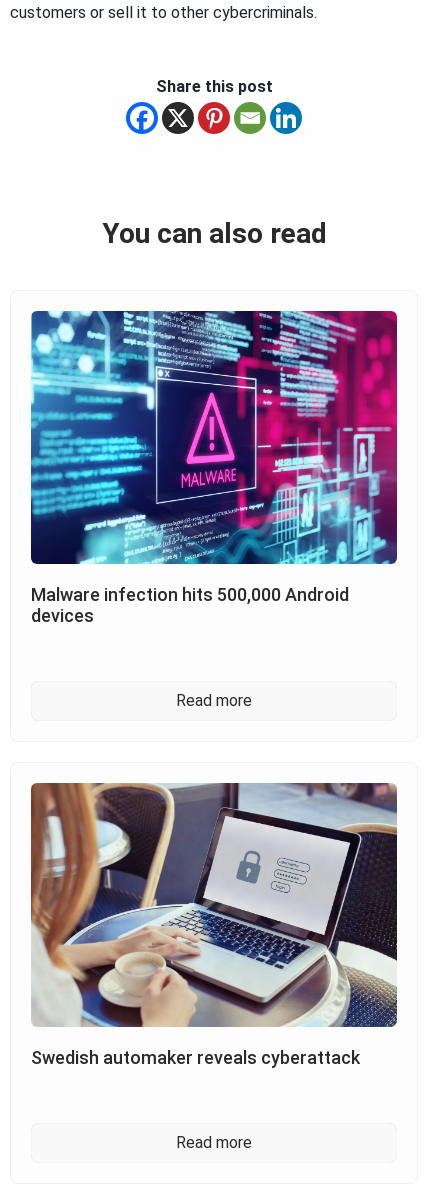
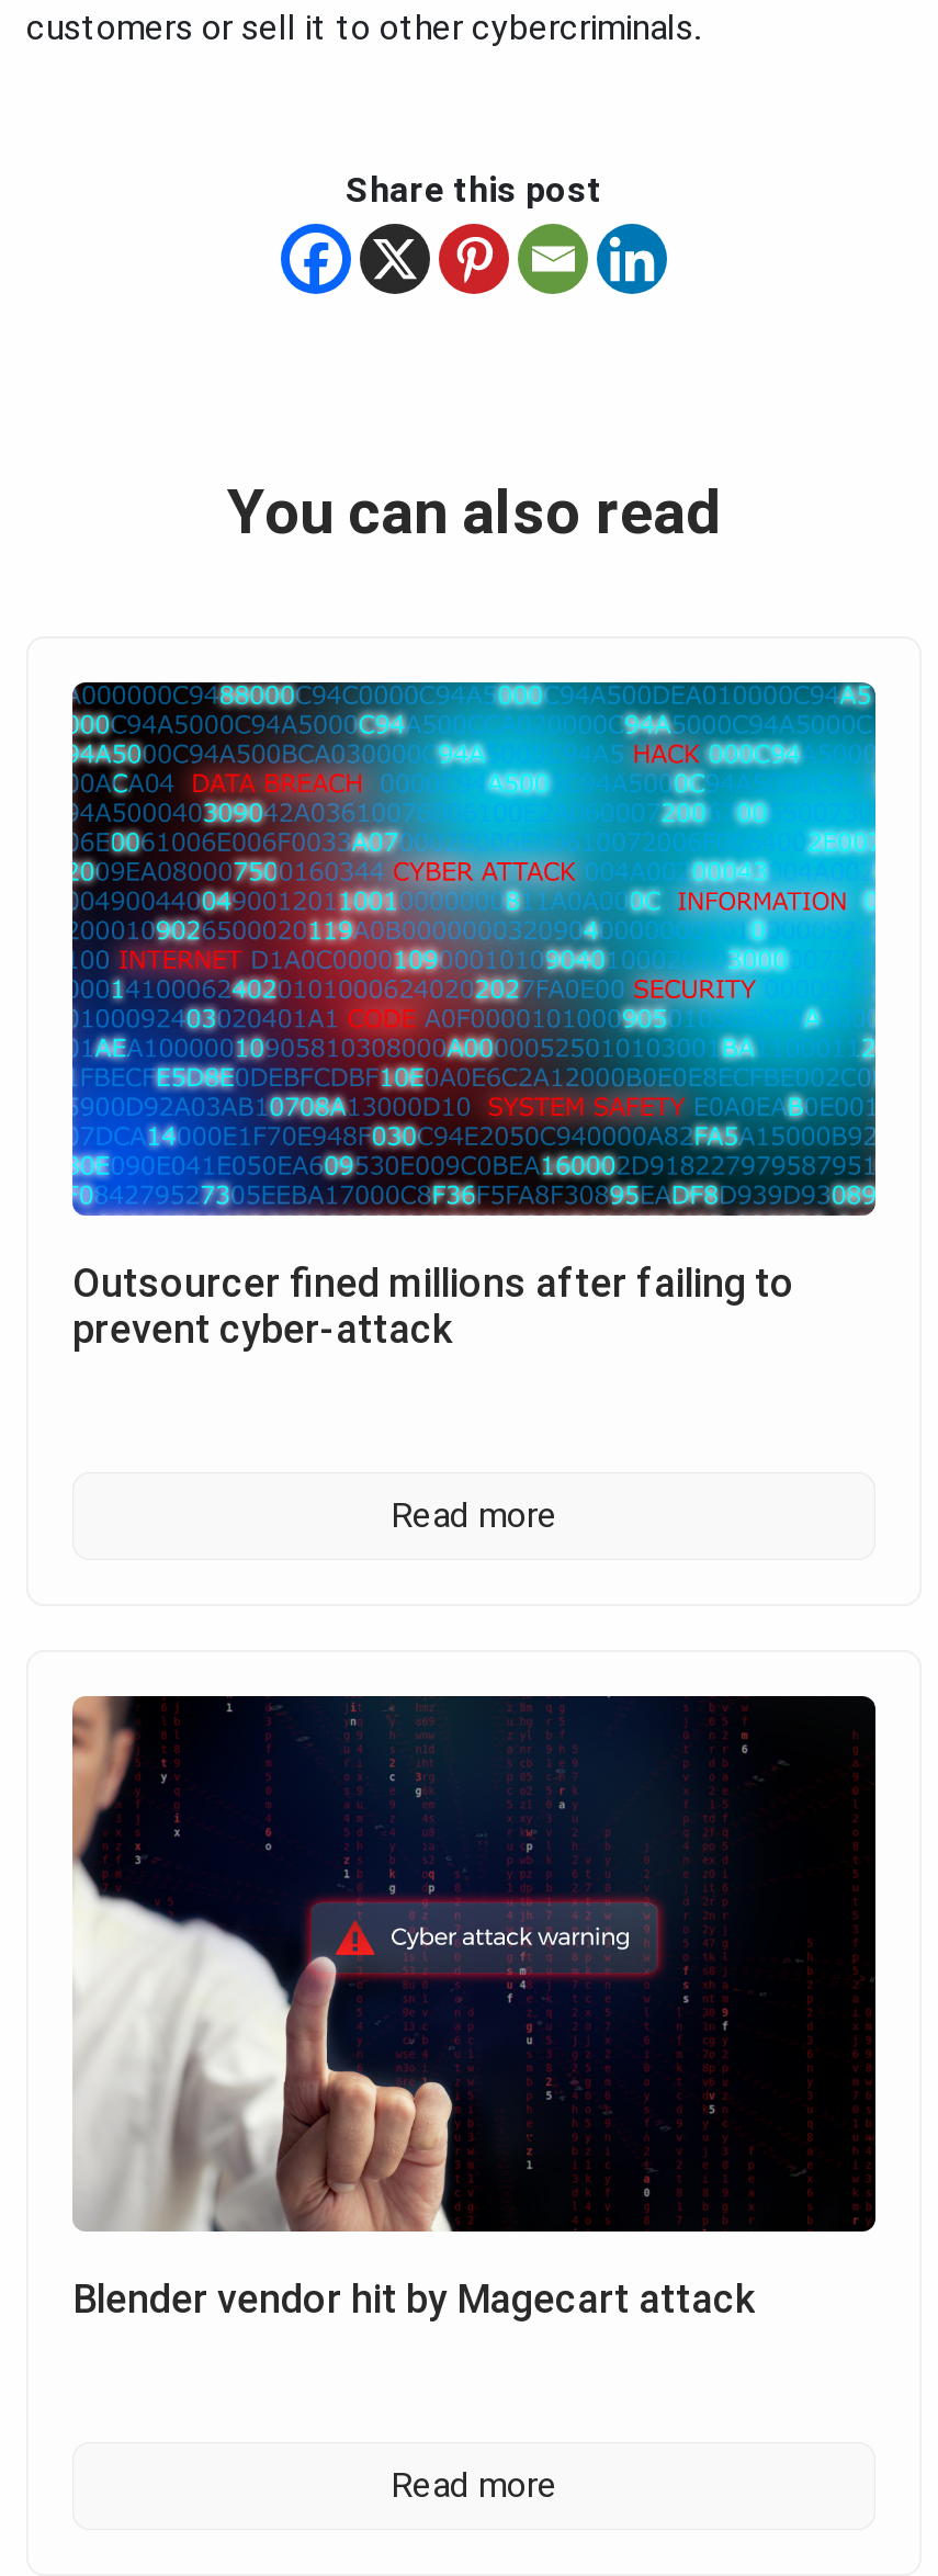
[30,310,398,626] [image] | Malware infection hits 500,000 Android | devices -> [70,680,878,1351] [image] | Outsourcer fined millions after failing to | prevent cyber-attack
[30,782,398,1068] [image] | Swedish automaker reveals cyberattack -> [72,1694,878,2321] [image] | Blender vendor hit by Magecart attack

